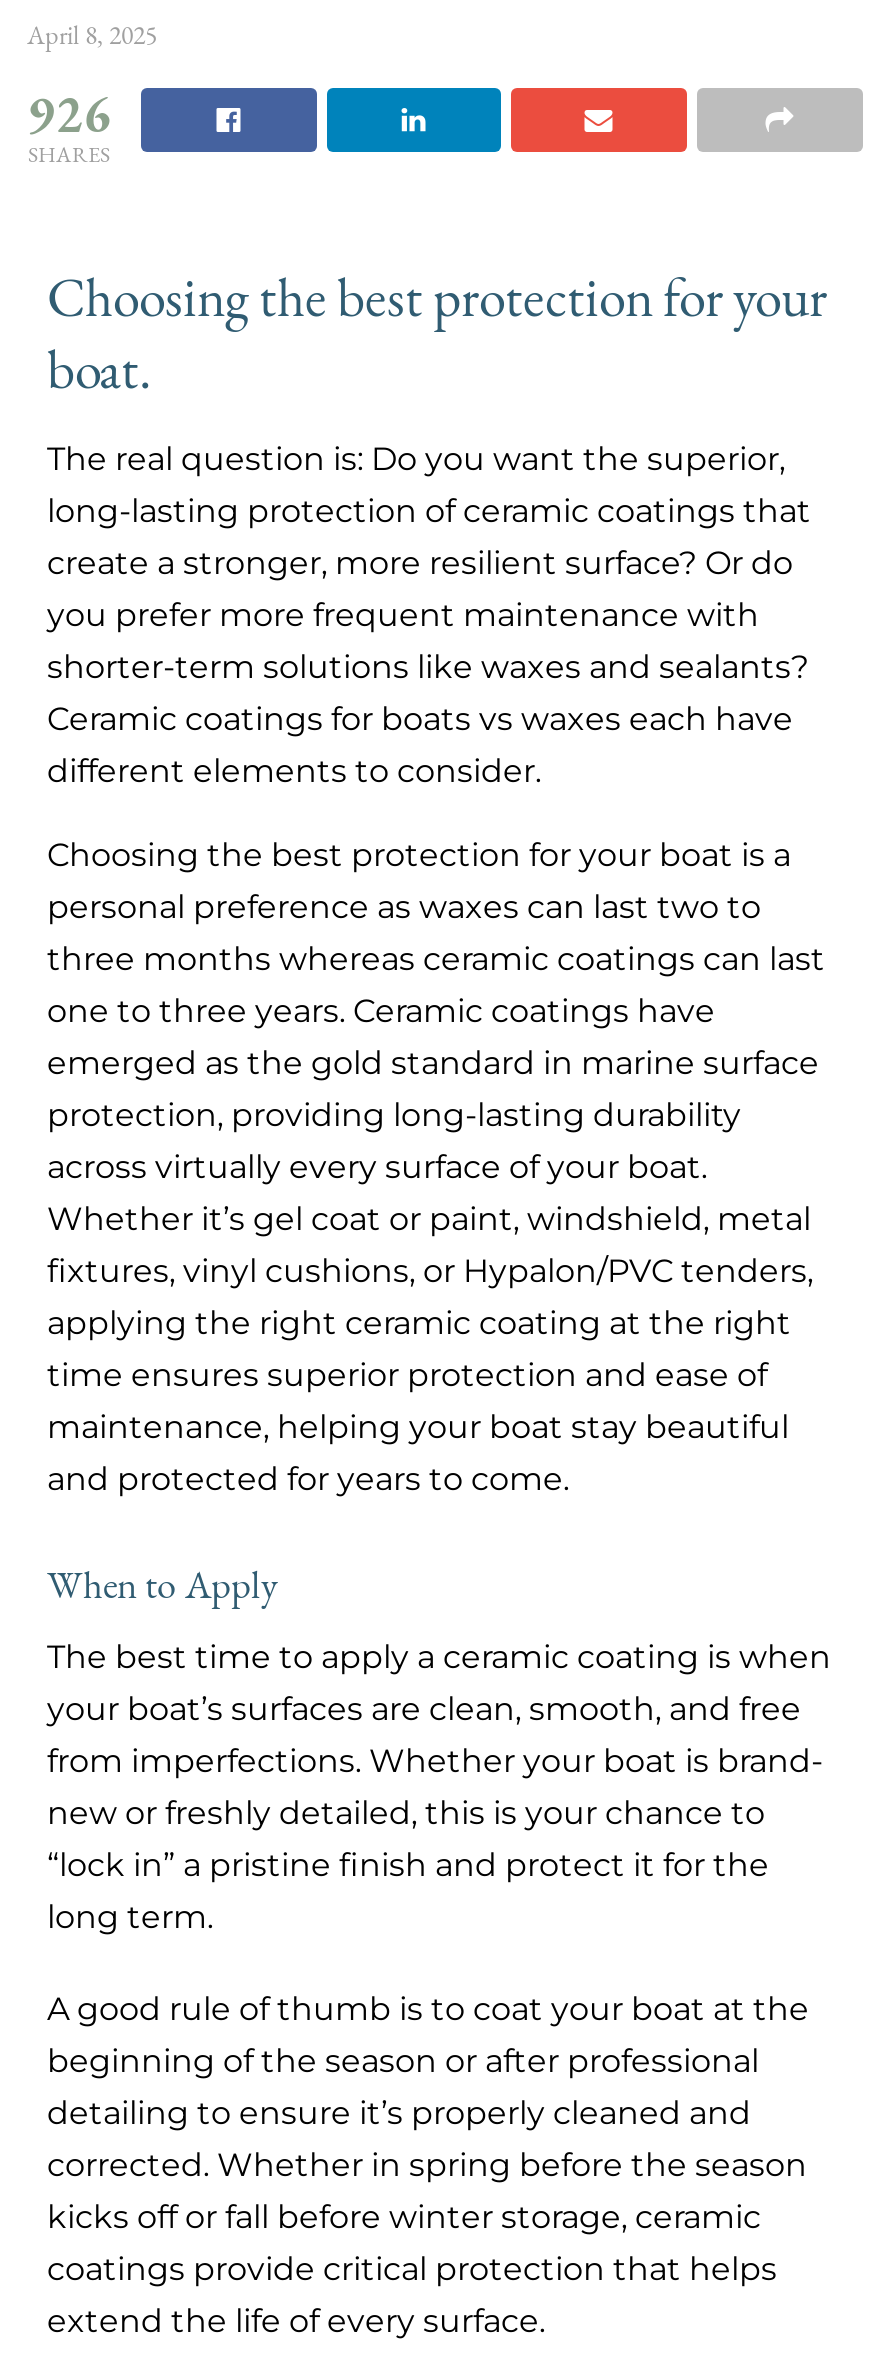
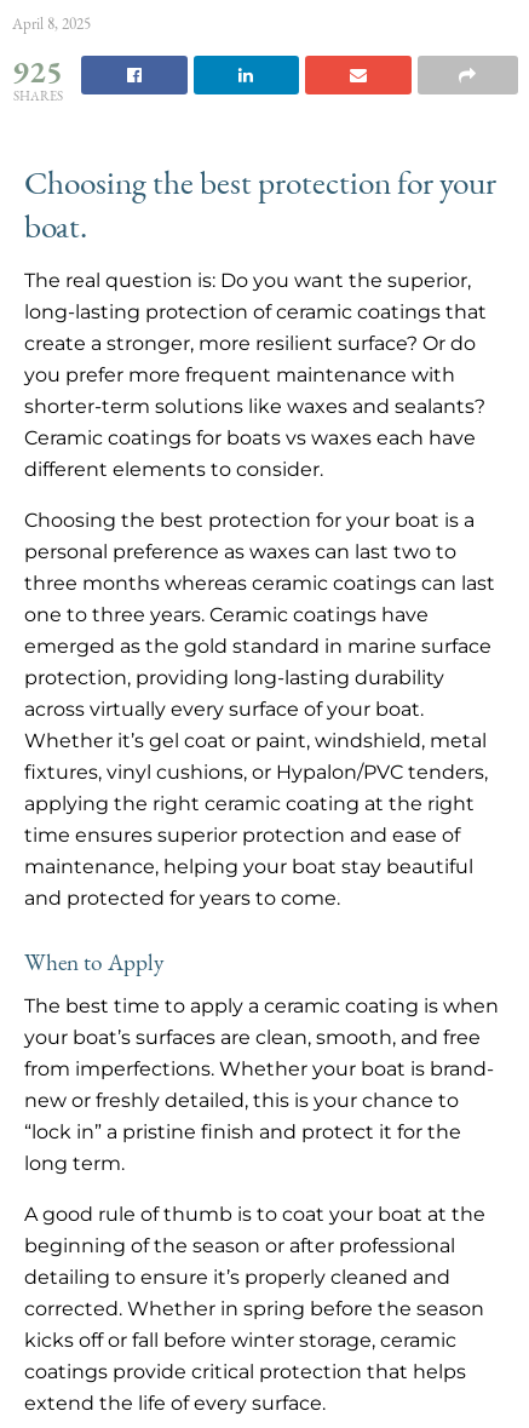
[27,78,111,148] 926 -> [12,49,63,92] 925

